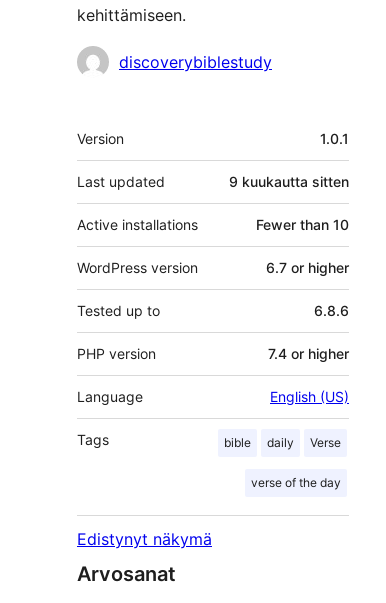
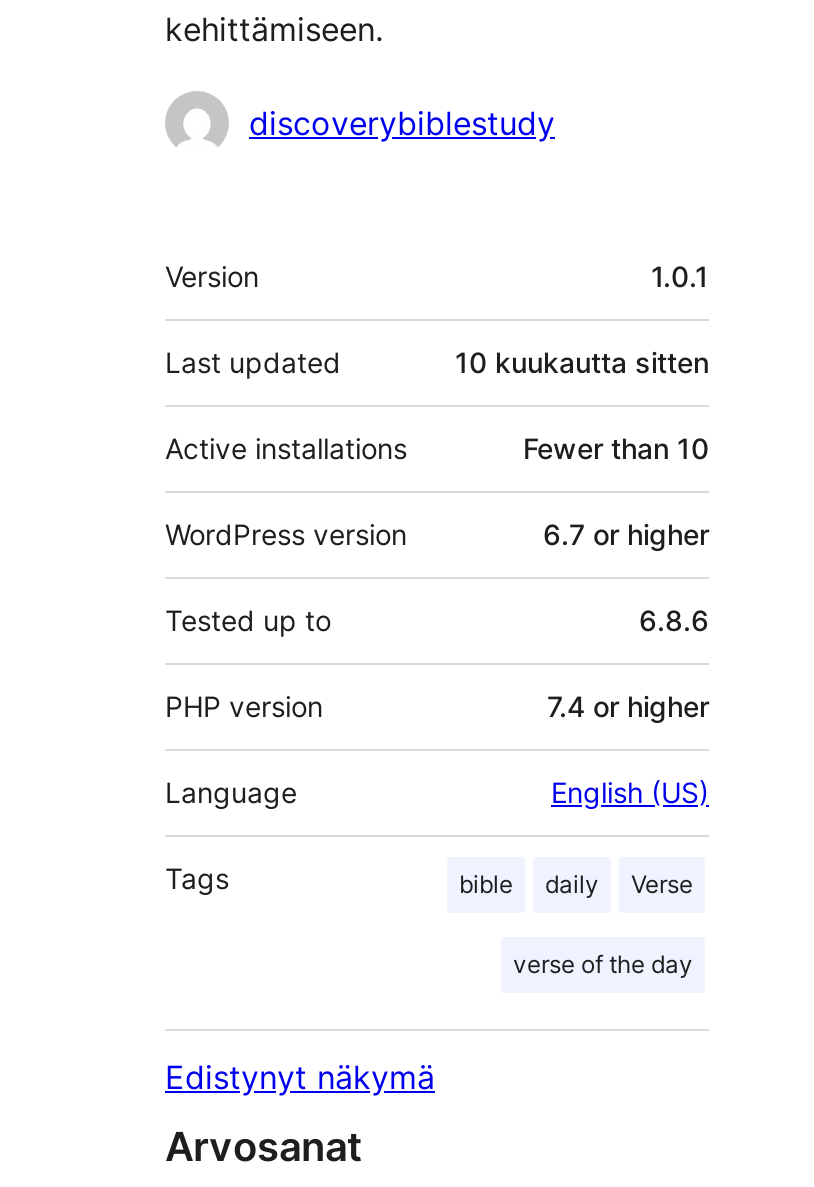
[229,173,349,190] 9 kuukautta sitten -> [455,346,709,380] 10 kuukautta sitten

